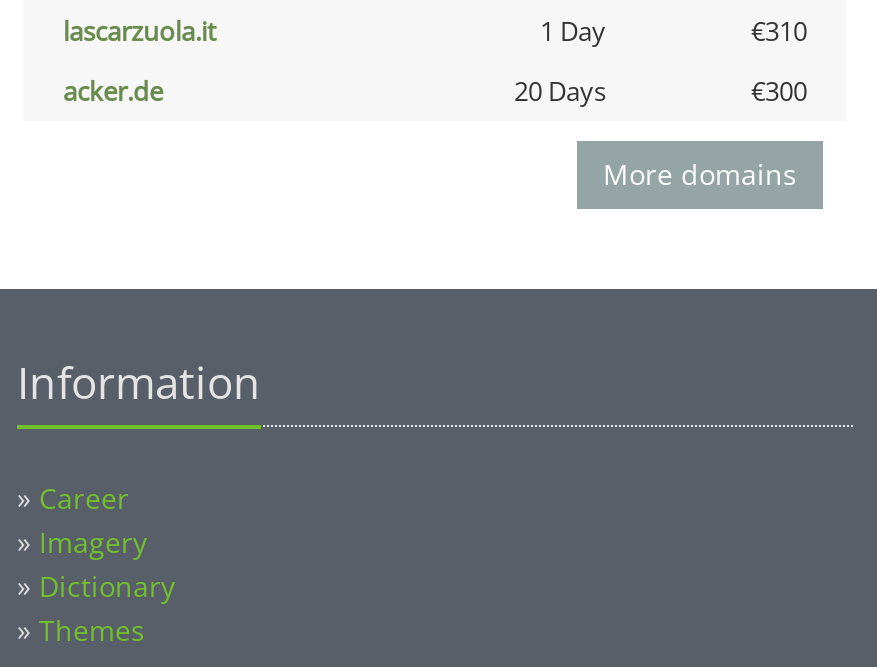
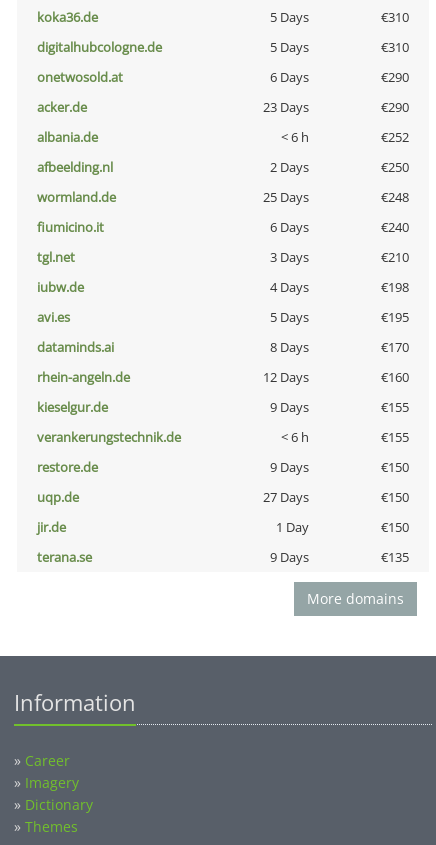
[63,13,606,49] lascarzuola.it | 1 Day -> [37,8,308,26] koka36.de | 5 Days
none -> [37,38,409,86] digitalhubcologne.de | 5 Days | €310 | onetwosold.at | 6 Days | €290
[514,73,807,109] 20 Days | €300 -> [37,98,409,566] 23 Days | €290 | albania.de | < 6 h | €252 | afbeelding.nl | 2 Days | €250 | wormland.de | 25 Days | €248 | fiumicino.it | 6 Days | €240 | tgl.net | 3 Days | €210 | iubw.de | 4 Days | €198 | avi.es | 5 Days | €195 | dataminds.ai | 8 Days | €170 | rhein-angeln.de | 12 Days | €160 | kieselgur.de | 9 Days | €155 | verankerungstechnik.de | < 6 h | €155 | restore.de | 9 Days | €150 | uqp.de | 27 Days | €150 | jir.de | 1 Day | €150 | terana.se | 9 Days | €135

